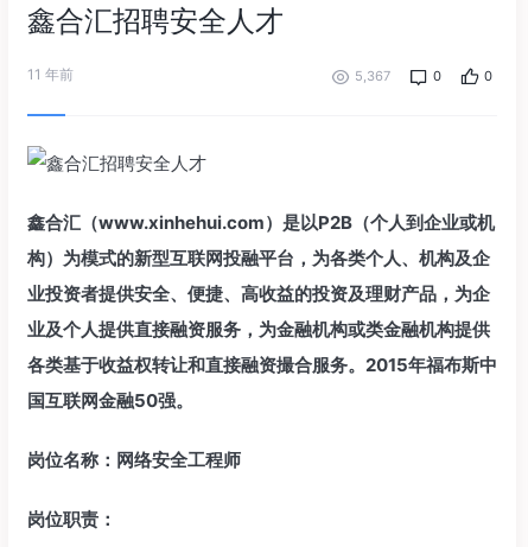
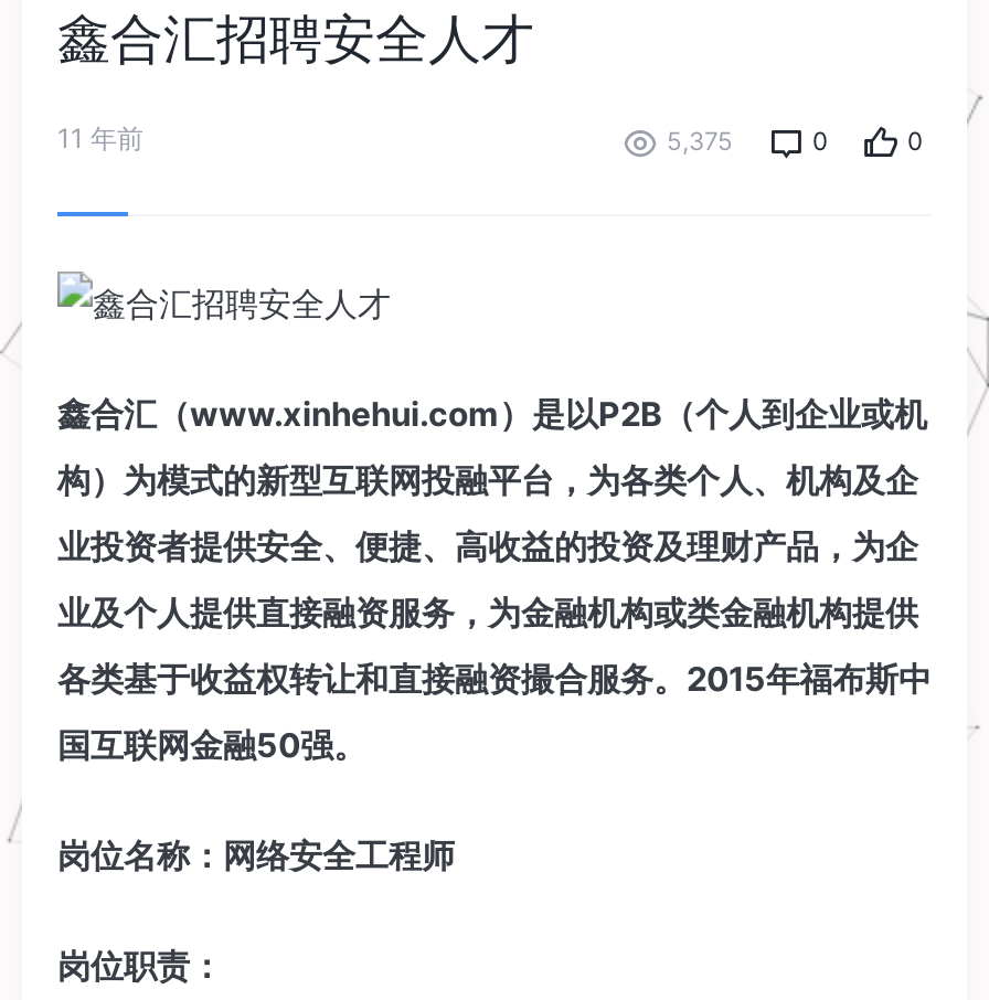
[355,68,390,85] 5,367 -> [667,127,733,158] 5,375

